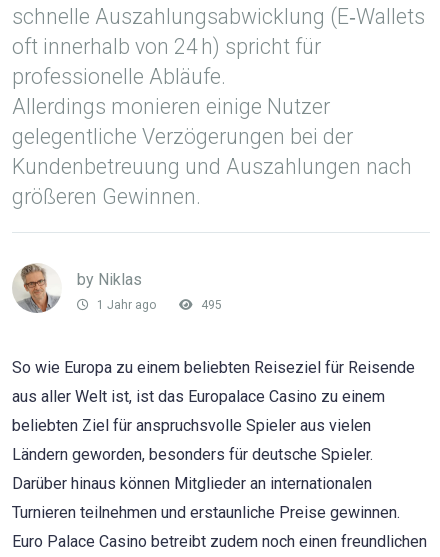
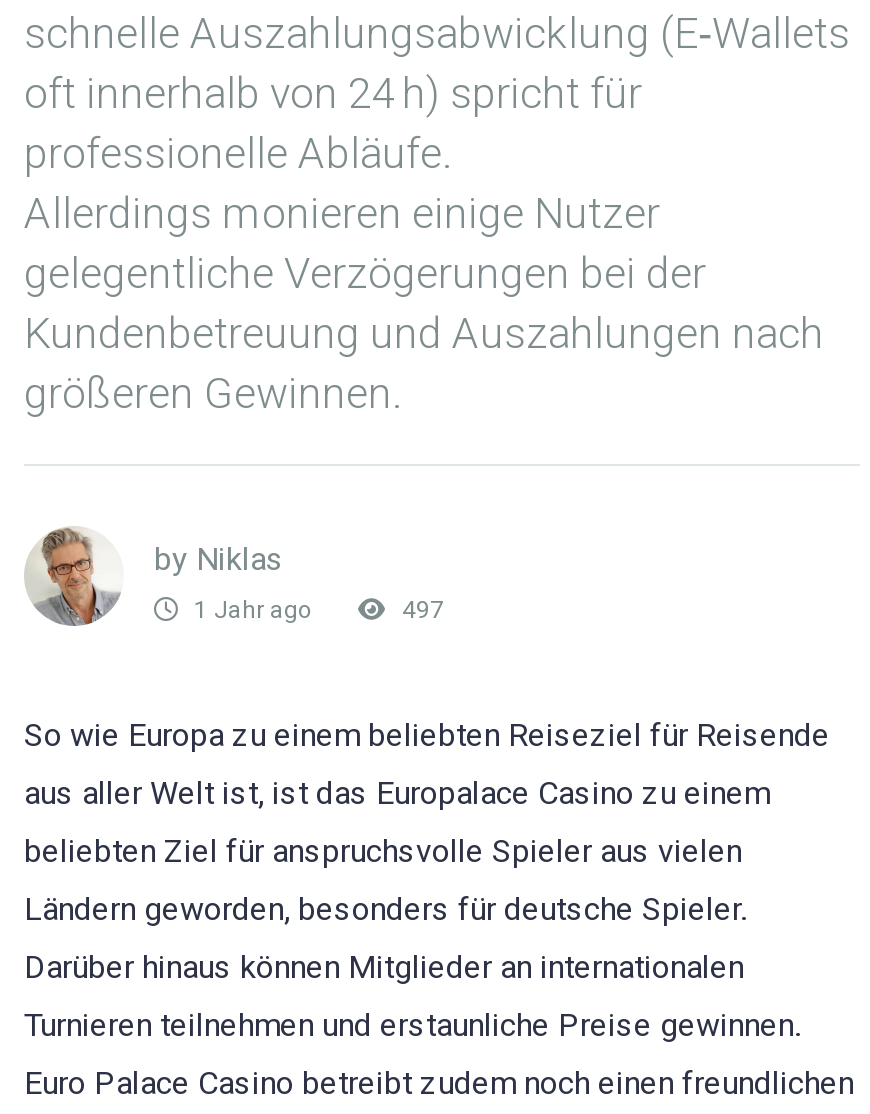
[198,298,222,312] 495 -> [396,596,444,624] 497

